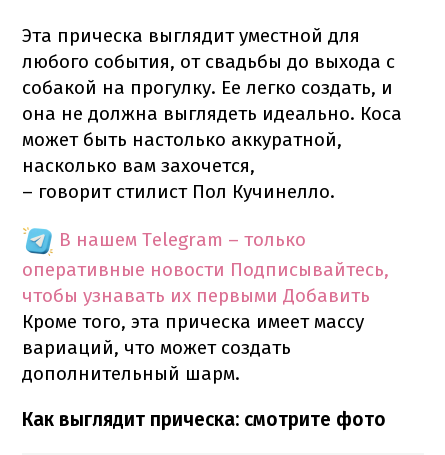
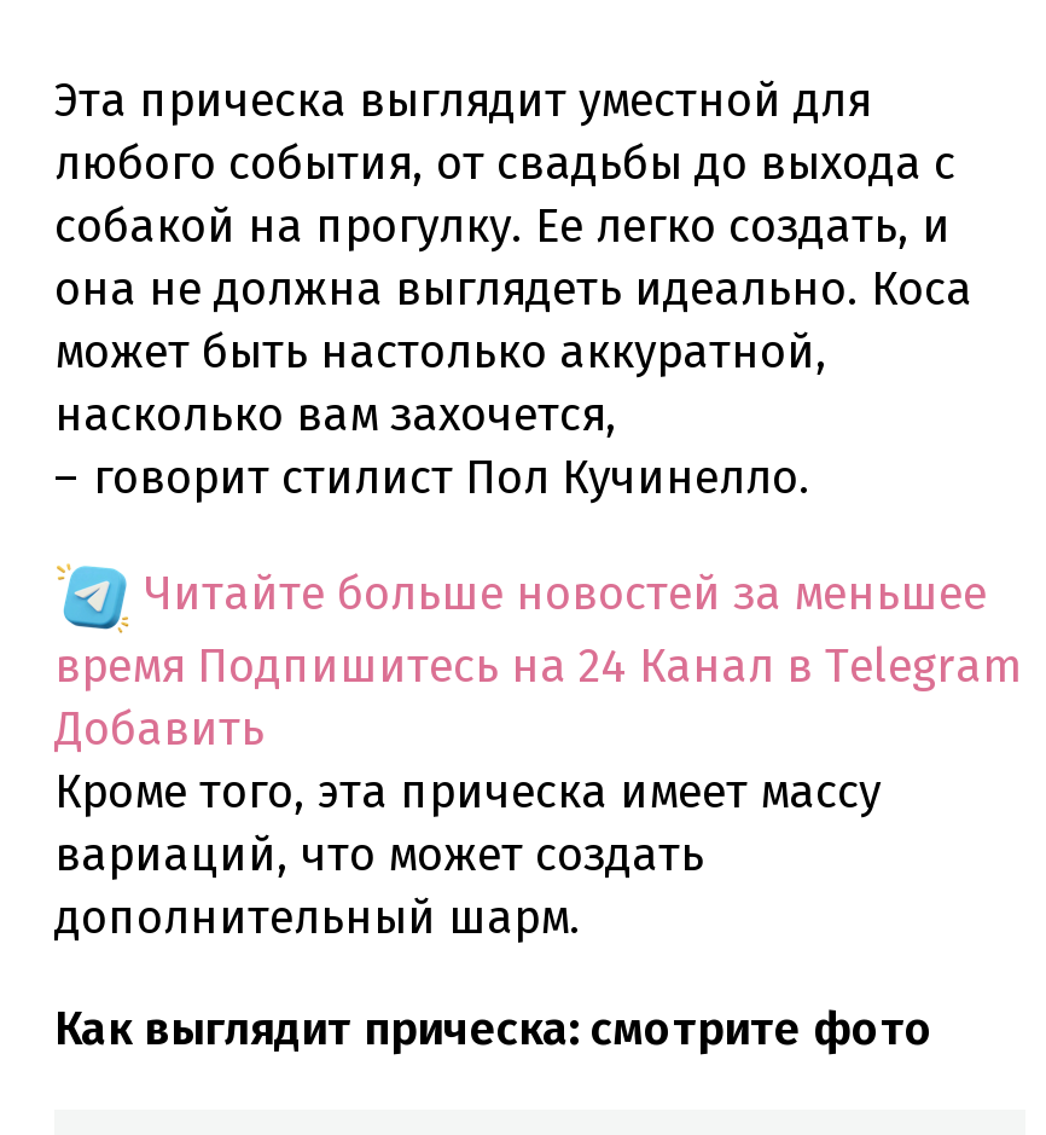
[22,228,389,307] В нашем Telegram – только | оперативные новости Подписывайтесь, | чтобы узнавать их первыми Добавить -> [54,565,1021,756] Читайте больше новостей за меньшее | время Подпишитесь на 24 Канал в Telegram | Добавить

